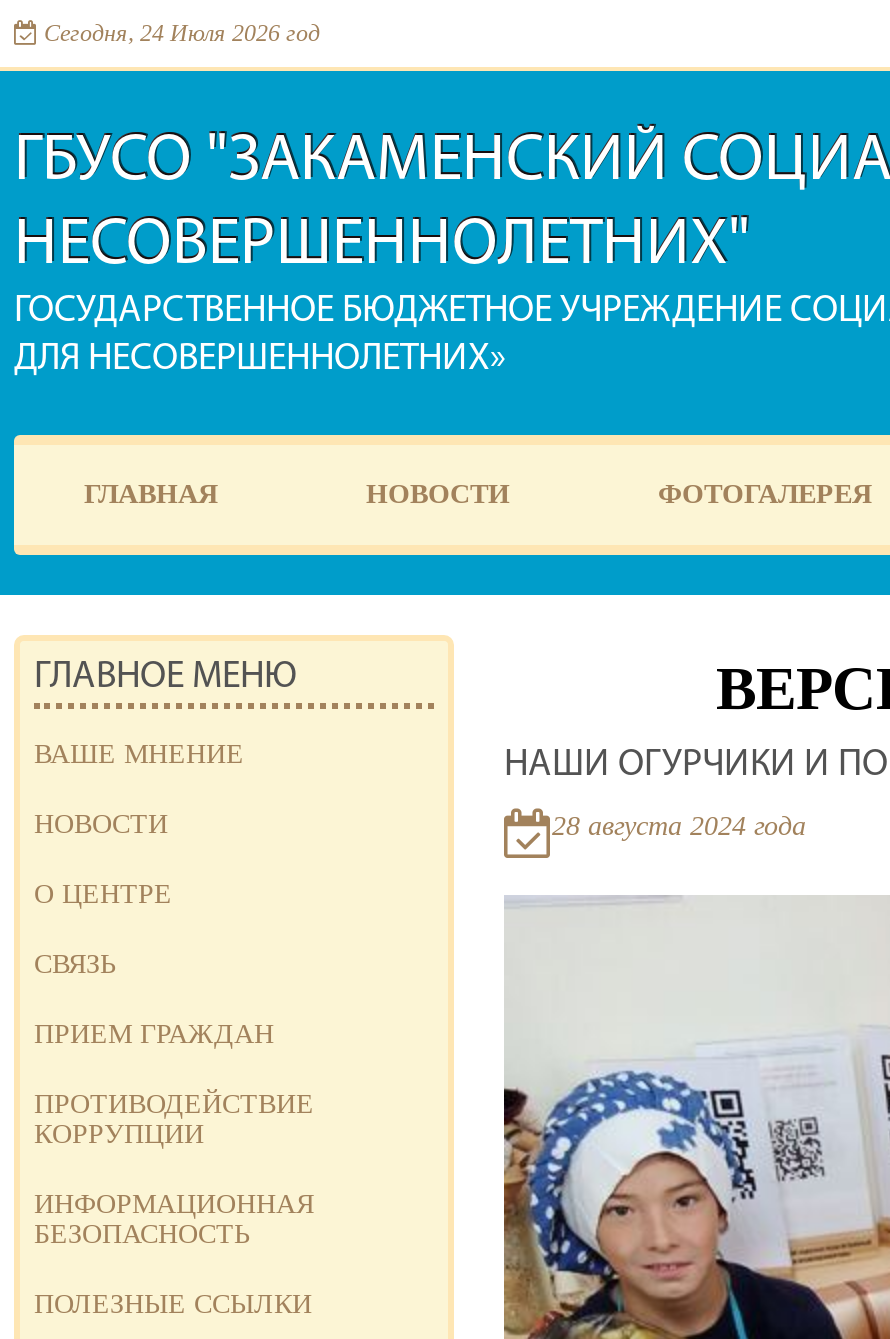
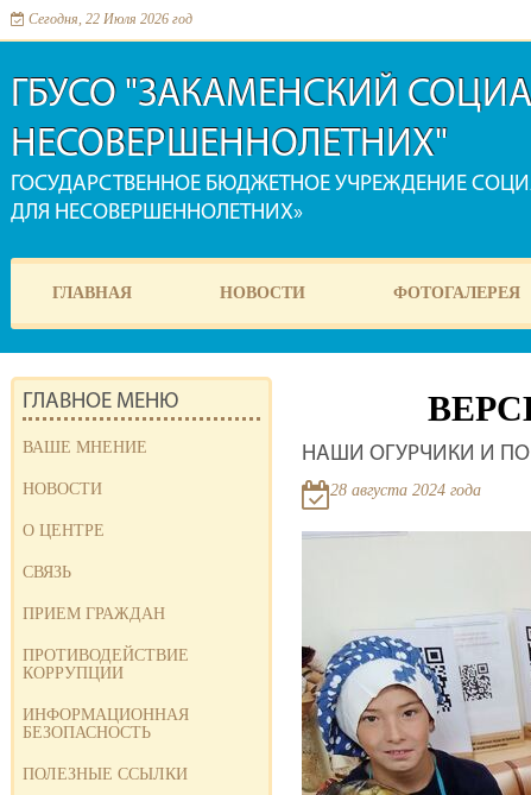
[44,19,320,47] Сегодня, 24 Июля 2026 год -> [29,10,192,27] Сегодня, 22 Июля 2026 год

